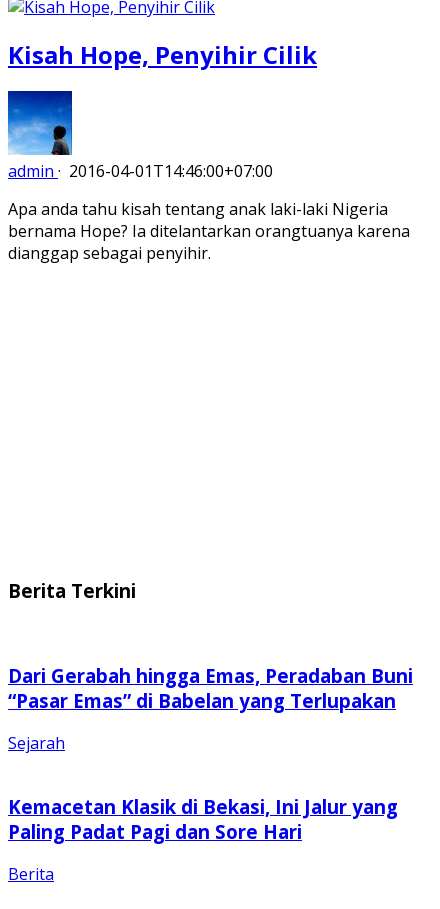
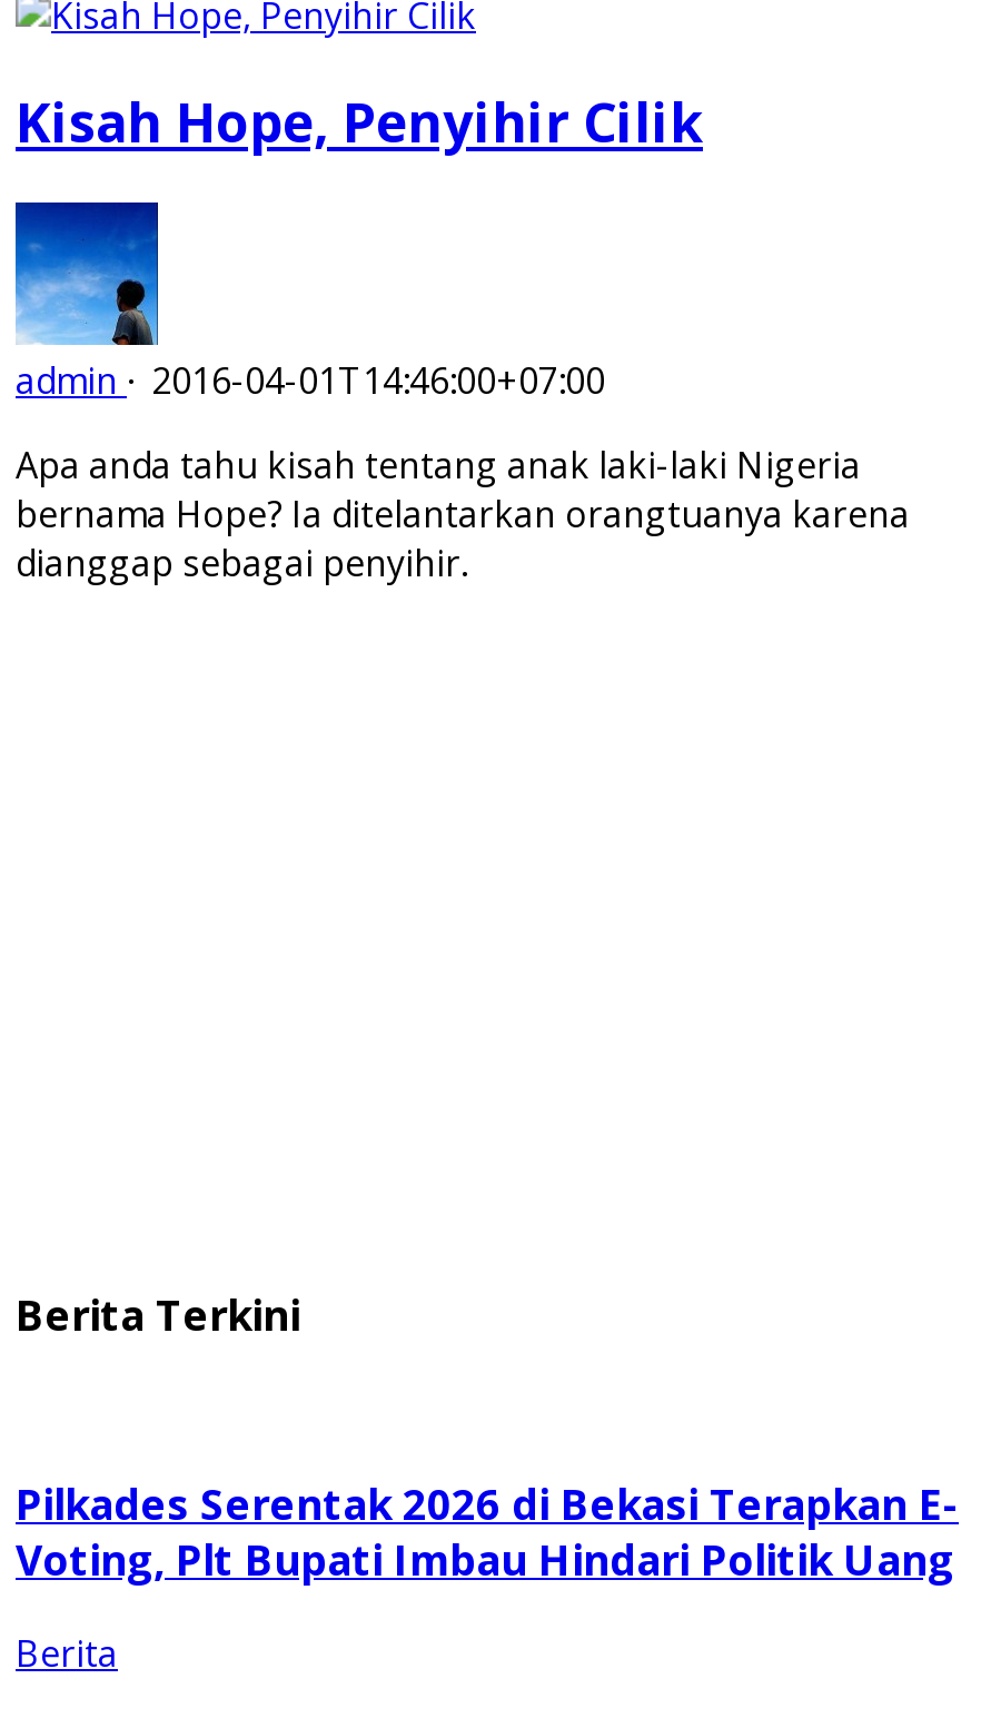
[8,663,413,844] Dari Gerabah hingga Emas, Peradaban Buni | “Pasar Emas” di Babelan yang Terlupakan | Sejarah | Kemacetan Klasik di Bekasi, Ini Jalur yang | Paling Padat Pagi dan Sore Hari -> [16,1475,959,1586] Pilkades Serentak 2026 di Bekasi Terapkan E- | Voting, Plt Bupati Imbau Hindari Politik Uang

